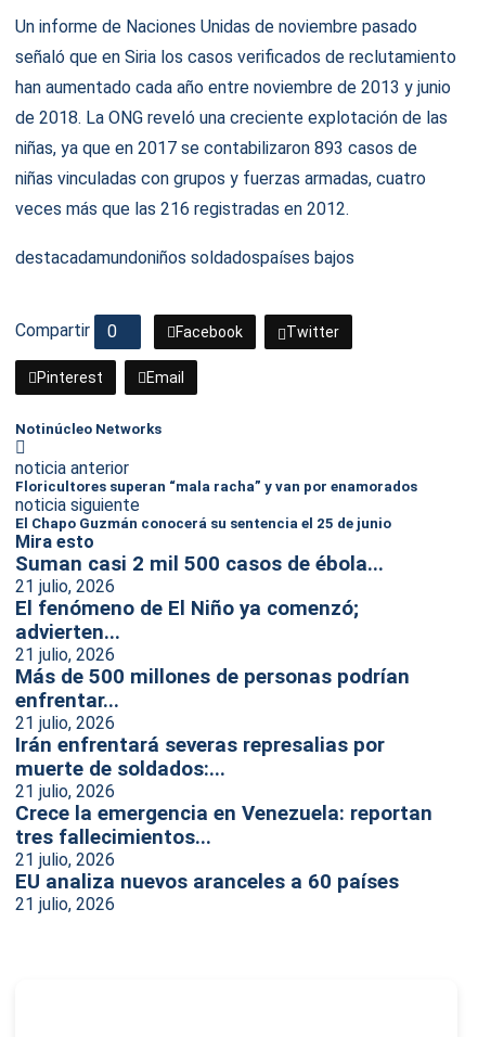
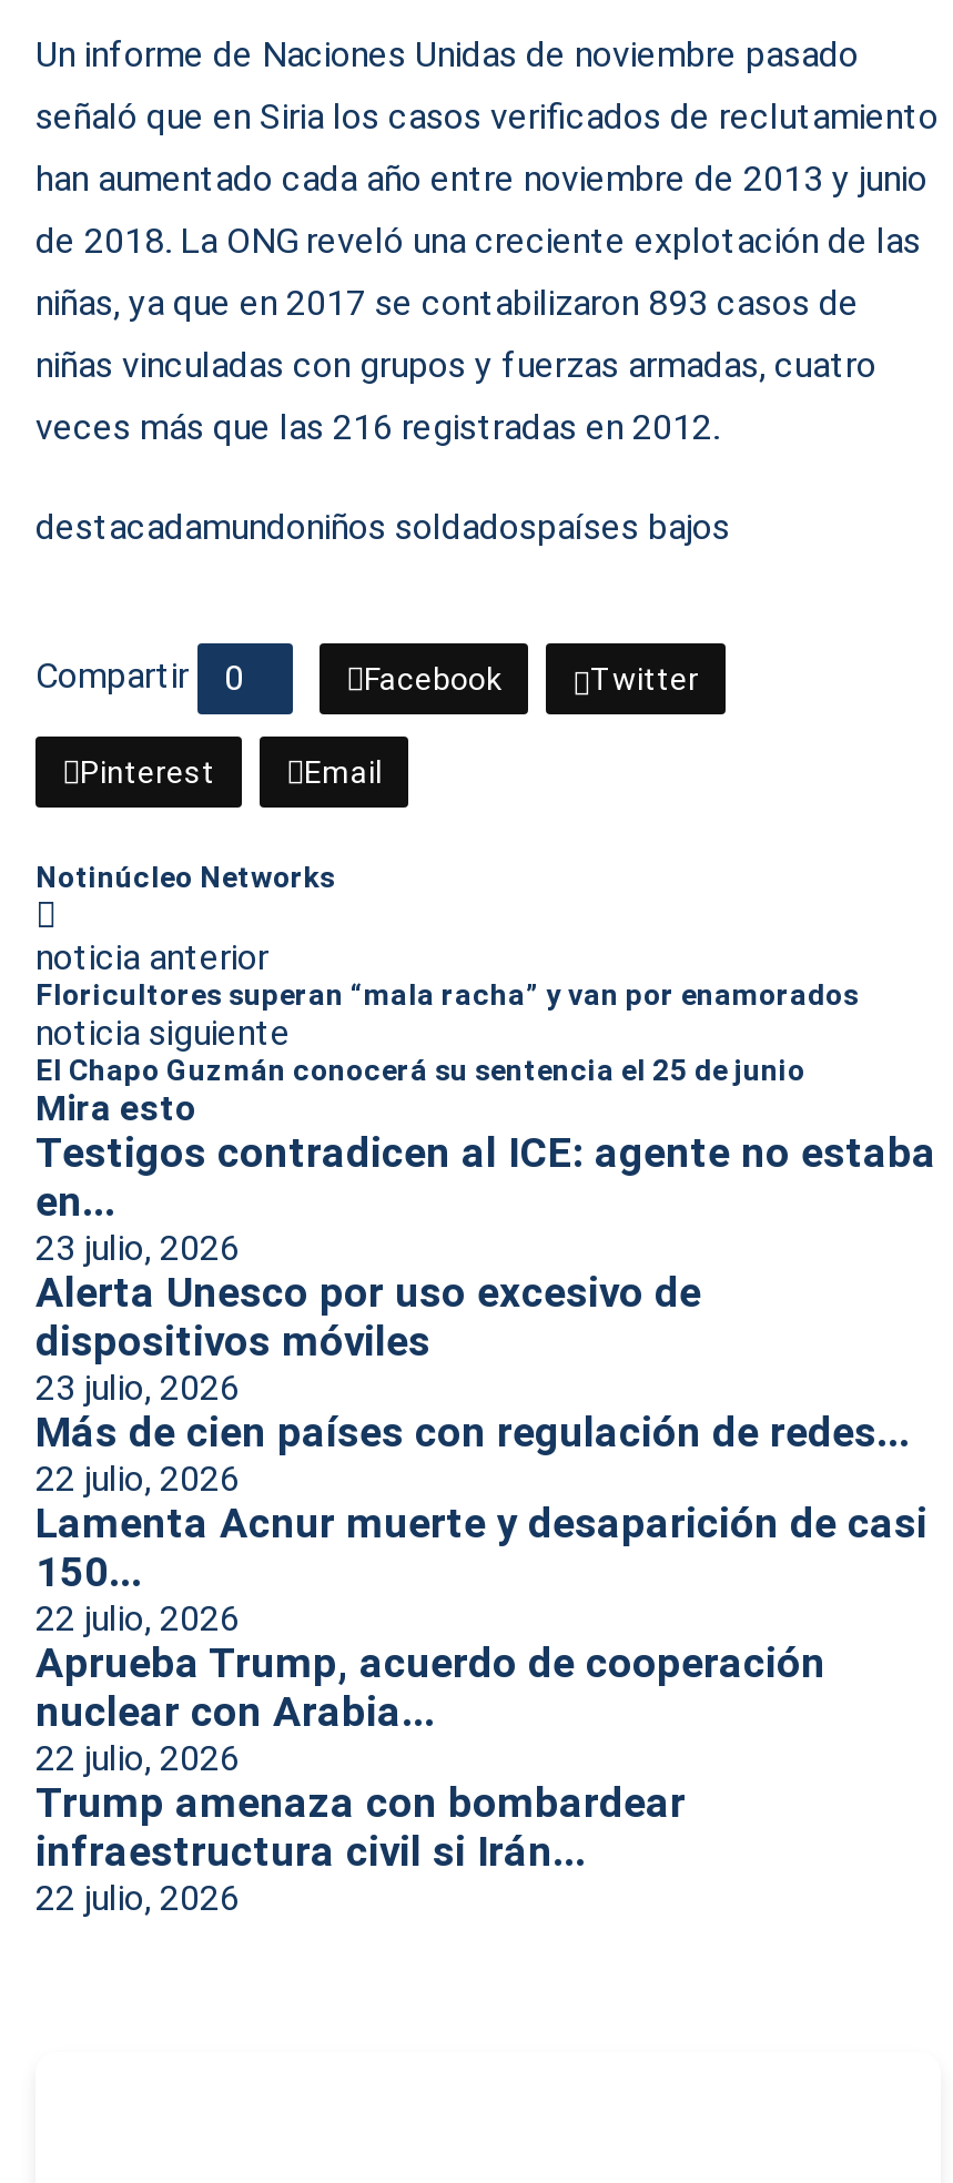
[15,552,432,914] Suman casi 2 mil 500 casos de ébola... | 21 julio, 2026 | El fenómeno de El Niño ya comenzó; | advierten... | 21 julio, 2026 | Más de 500 millones de personas podrían | enfrentar... | 21 julio, 2026 | Irán enfrentará severas represalias por | muerte de soldados:... | 21 julio, 2026 | Crece la emergencia en Venezuela: reportan | tres fallecimientos... | 21 julio, 2026 | EU analiza nuevos aranceles a 60 países | 21 julio, 2026 -> [36,1129,936,1919] Testigos contradicen al ICE: agente no estaba | en... | 23 julio, 2026 | Alerta Unesco por uso excesivo de | dispositivos móviles | 23 julio, 2026 | Más de cien países con regulación de redes... | 22 julio, 2026 | Lamenta Acnur muerte y desaparición de casi | 150... | 22 julio, 2026 | Aprueba Trump, acuerdo de cooperación | nuclear con Arabia... | 22 julio, 2026 | Trump amenaza con bombardear | infraestructura civil si Irán... | 22 julio, 2026

